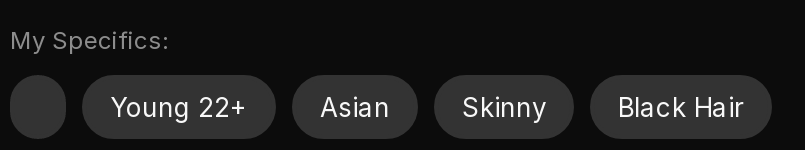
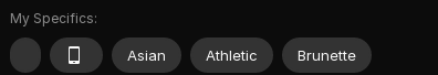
[110,90,248,122] Young 22+ -> none
[462,90,744,122] Skinny | Black Hair -> [206,46,356,64] Athletic | Brunette

